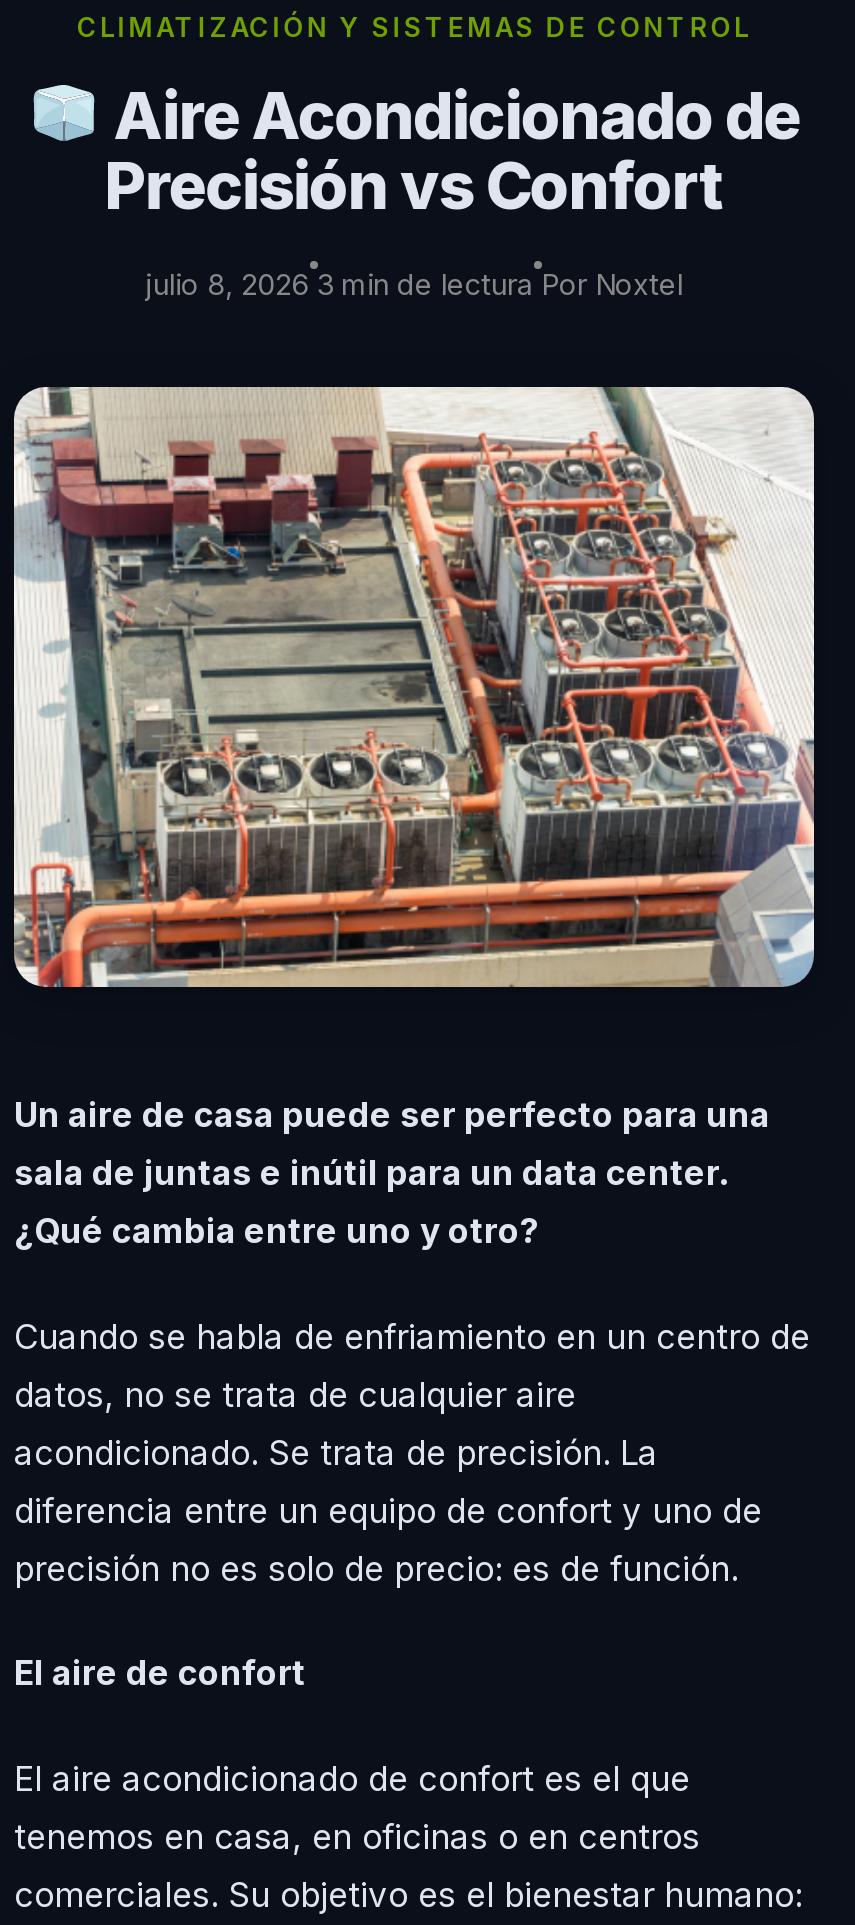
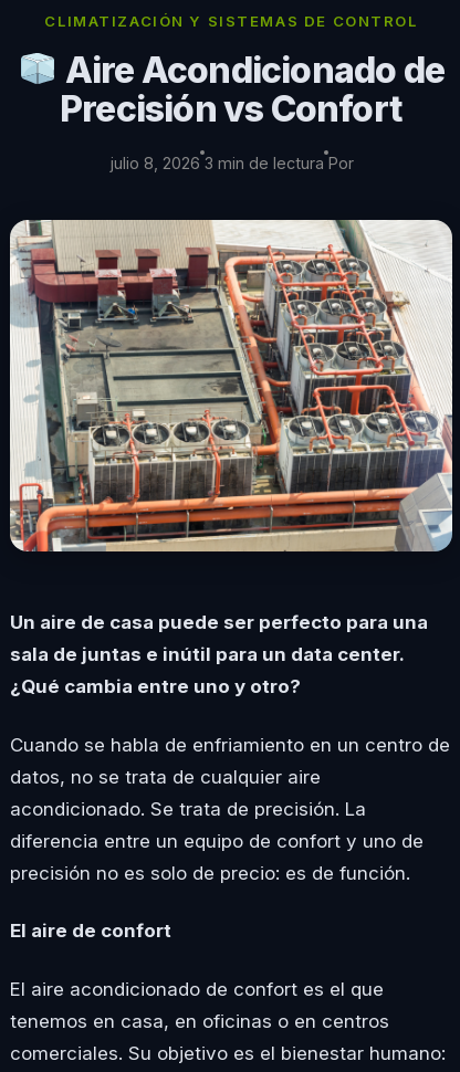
[145,267,683,301] julio 8, 2026 3 min de lectura Por Noxtel -> [109,154,353,172] julio 8, 2026 3 min de lectura Por

